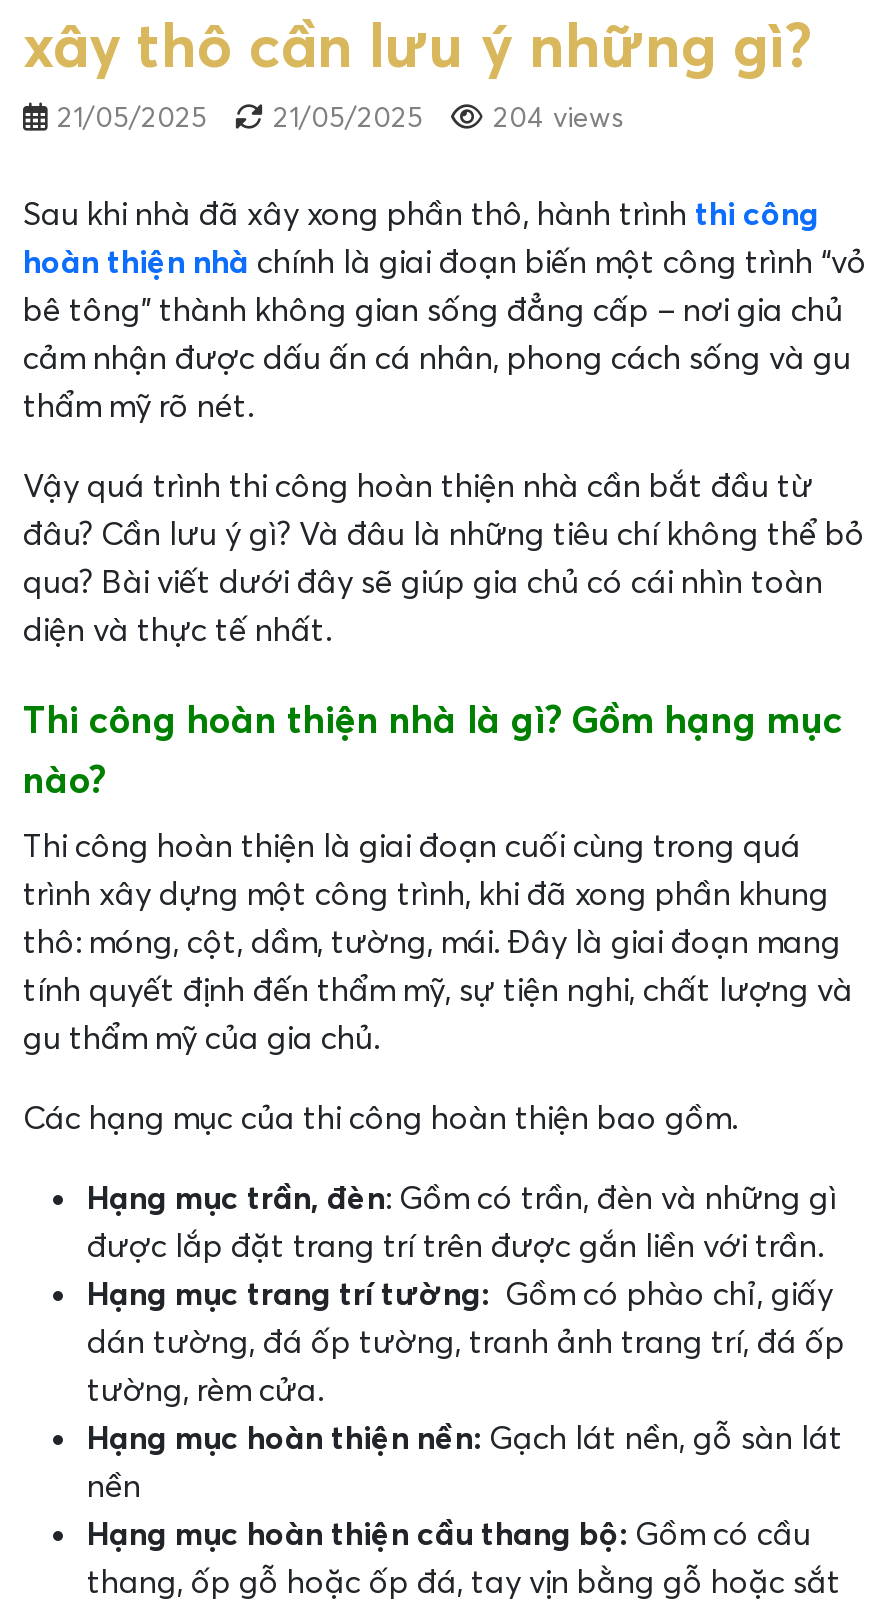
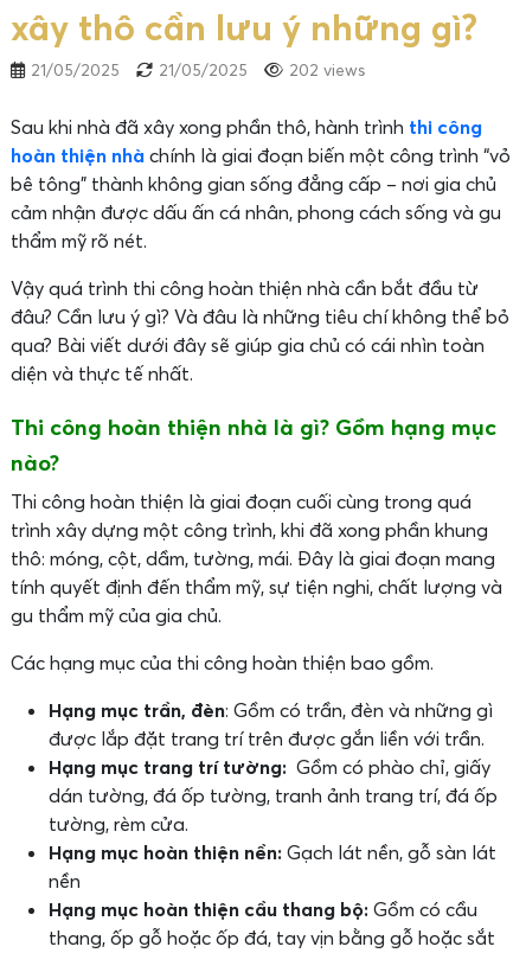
[57,99,623,135] 21/05/2025 21/05/2025 204 views -> [31,59,365,81] 21/05/2025 21/05/2025 202 views

